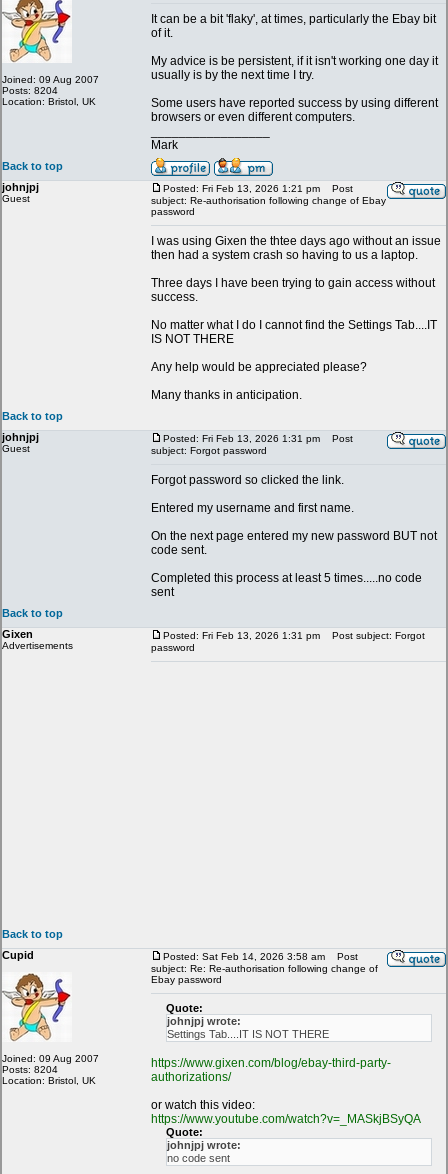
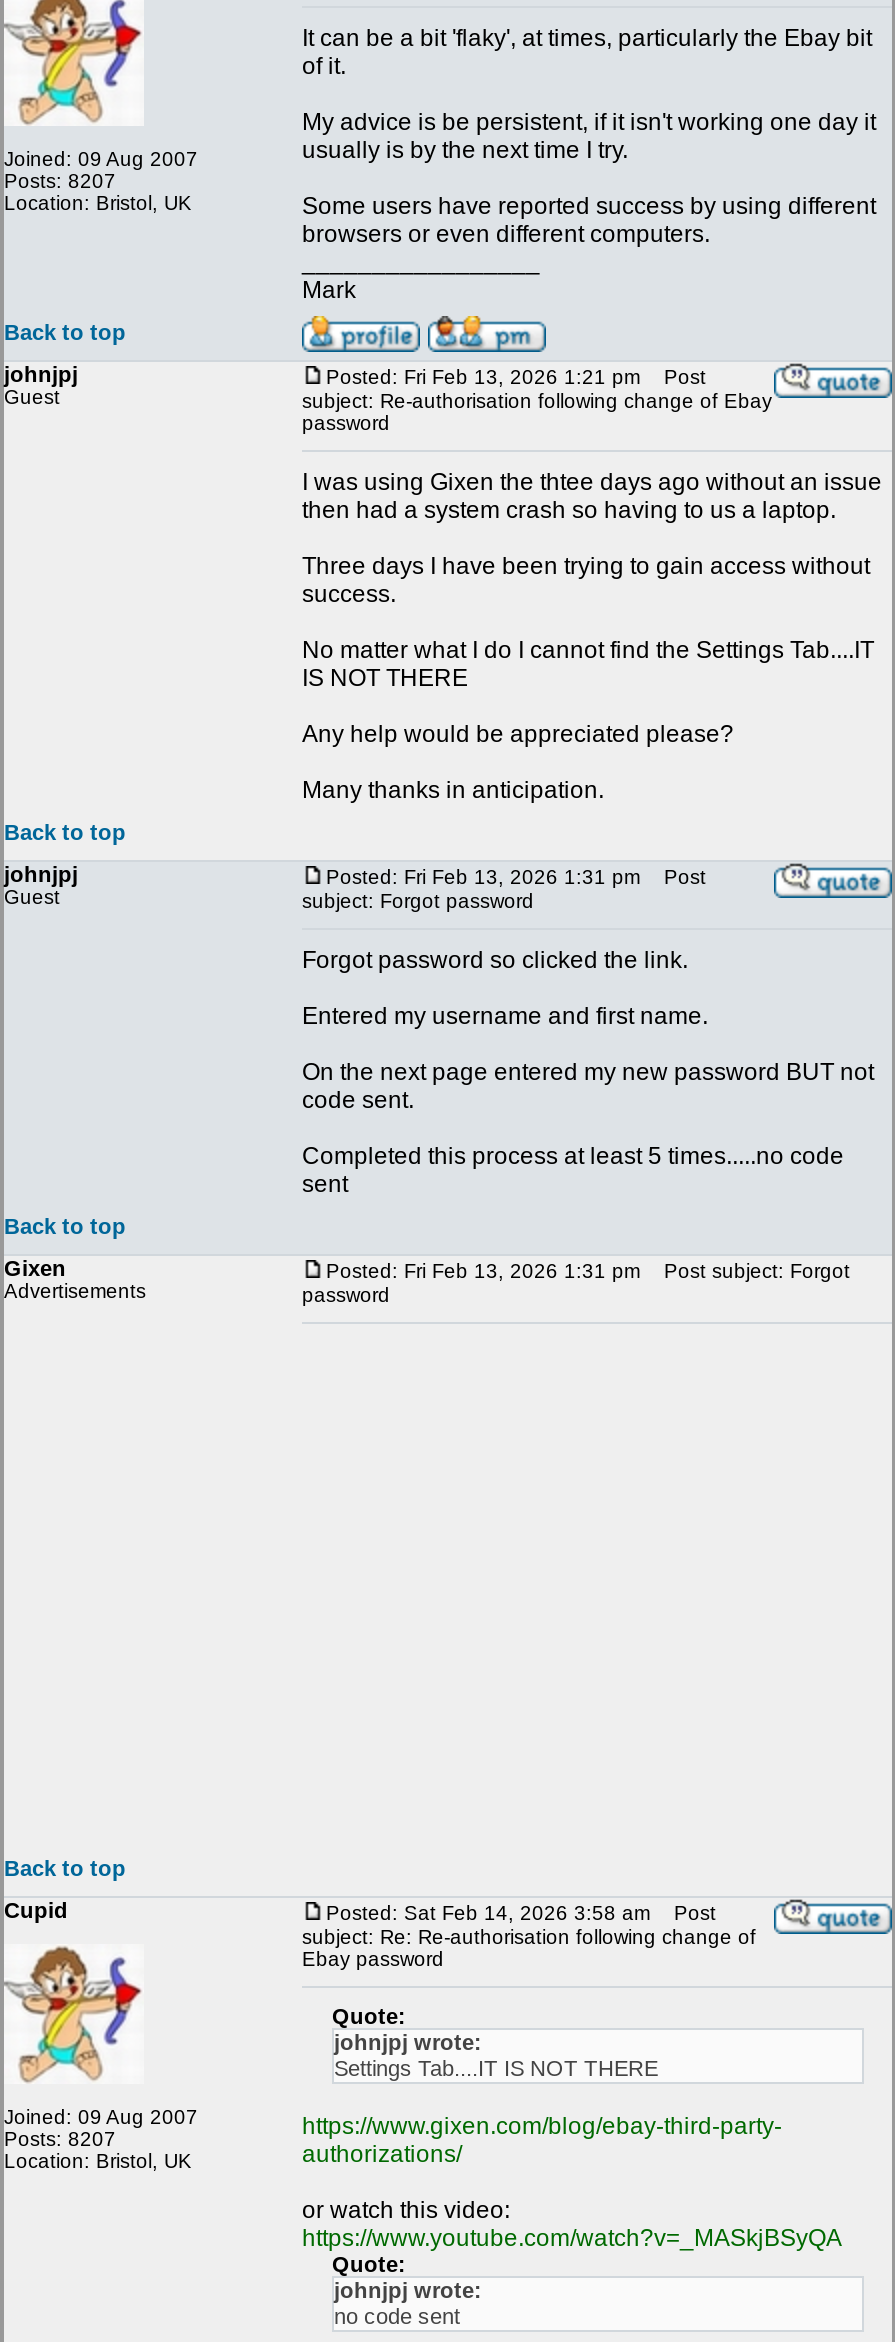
[2,85,58,96] Posts: 8204 -> [4,170,116,192] Posts: 8207
[2,1064,58,1075] Posts: 8204 -> [4,2128,116,2150] Posts: 8207

